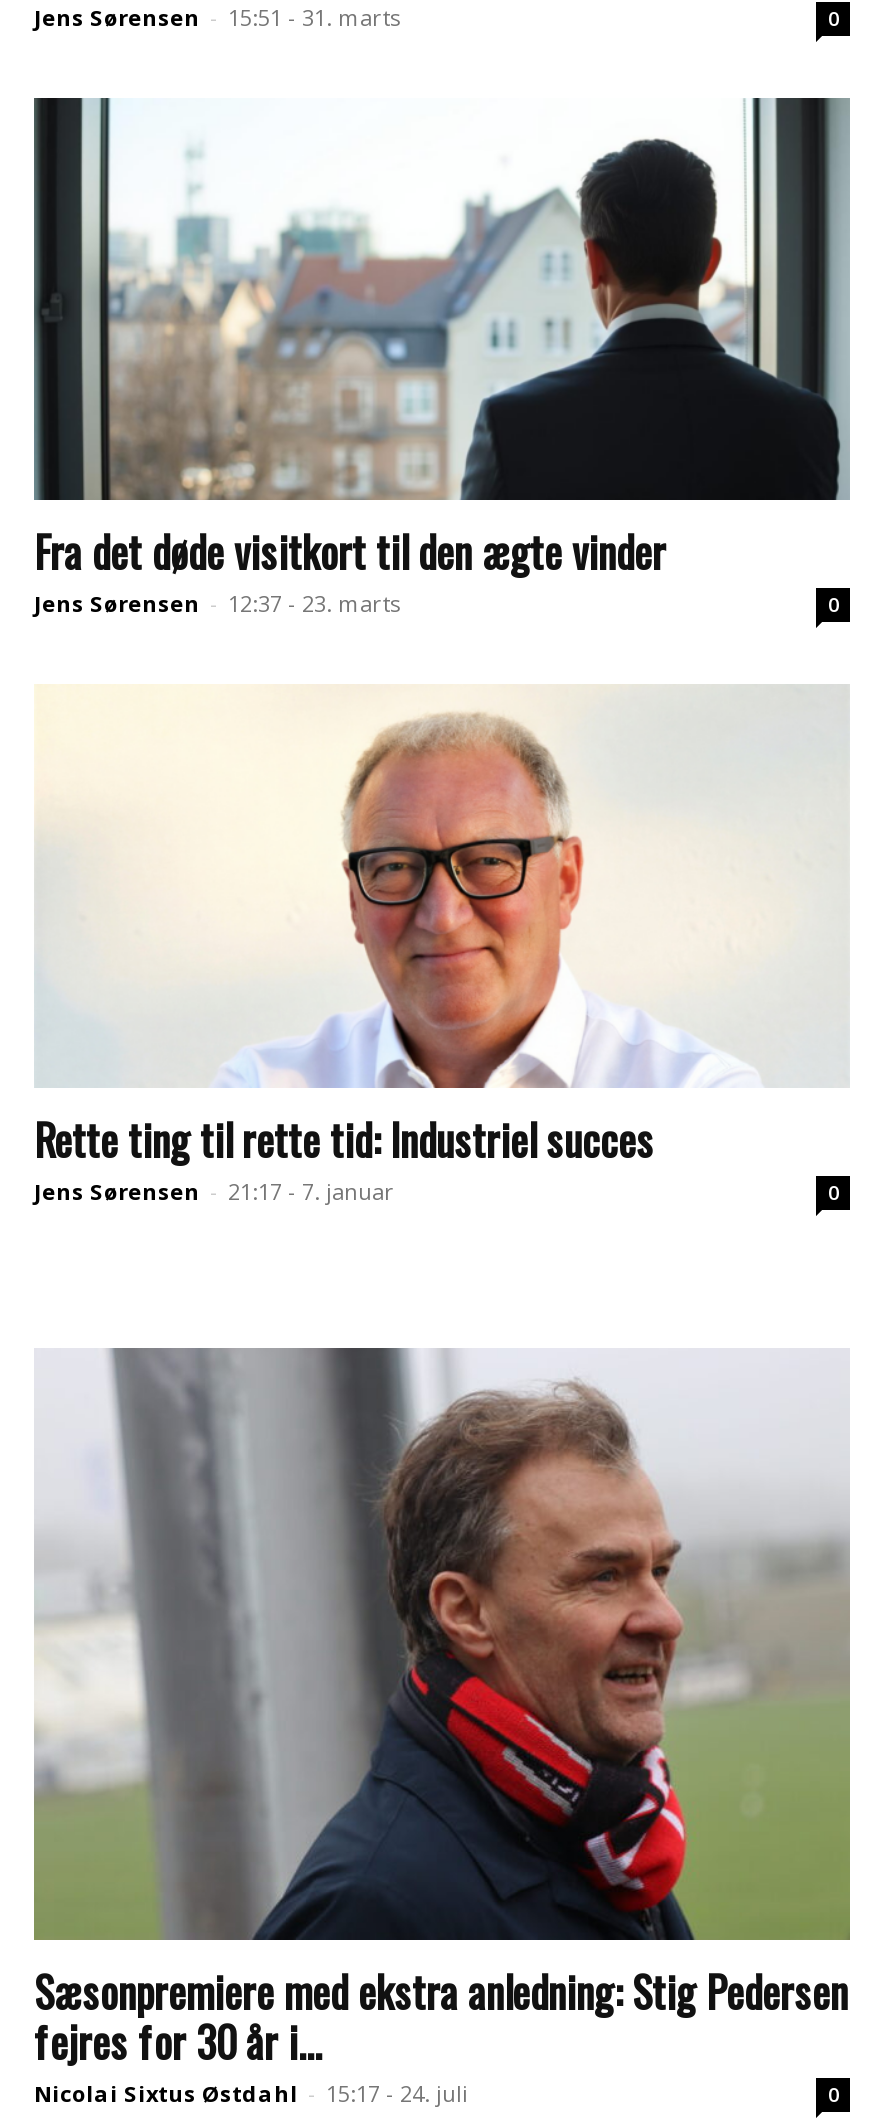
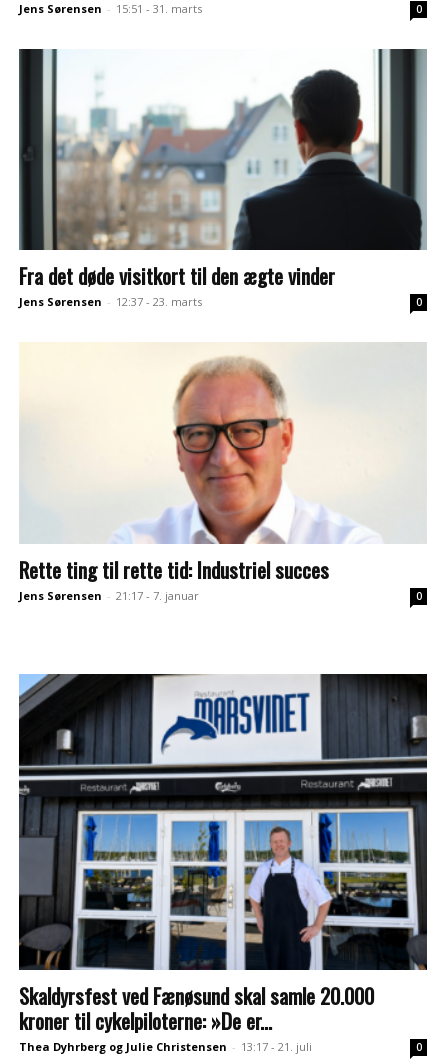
[32,1348,852,2108] [image] | Sæsonpremiere med ekstra anledning: Stig Pedersen | fejres for 30 år i... | Nicolai Sixtus Østdahl - 15:17 - 24. juli -> [18,673,428,1054] [image] | Skaldyrsfest ved Fænøsund skal samle 20.000 | kroner til cykelpiloterne: »De er... | Thea Dyhrberg og Julie Christensen - 13:17 - 21. juli

